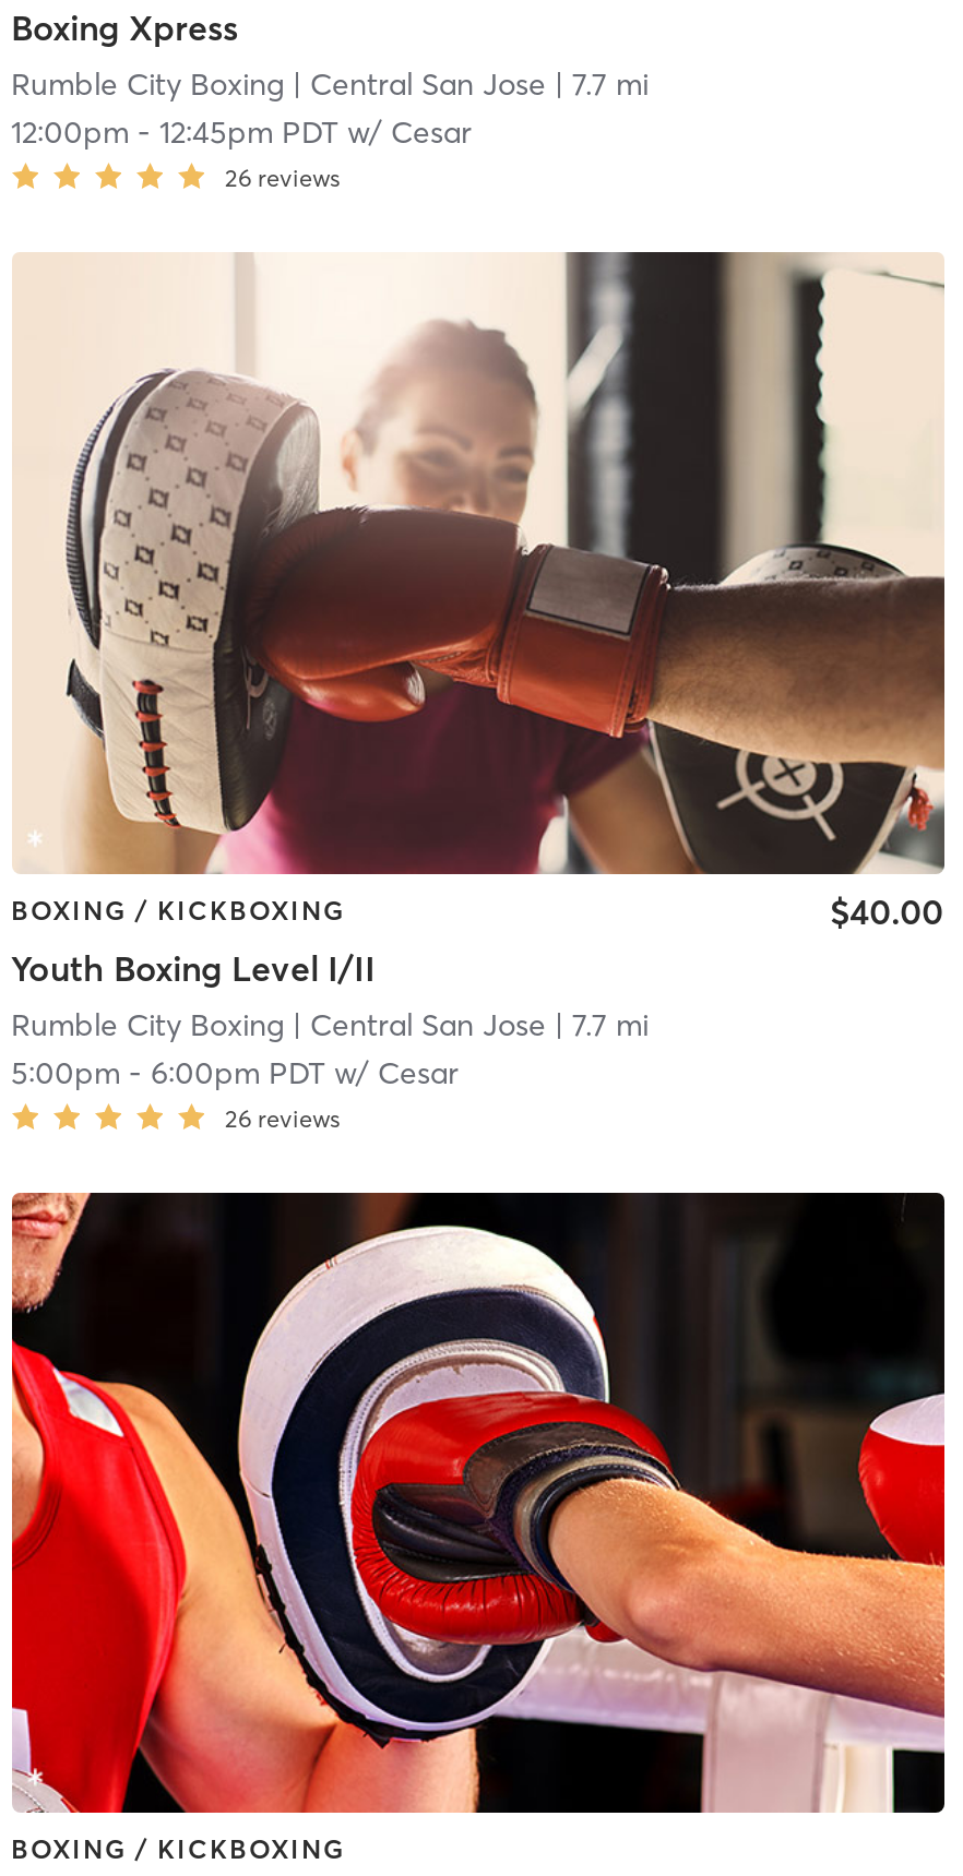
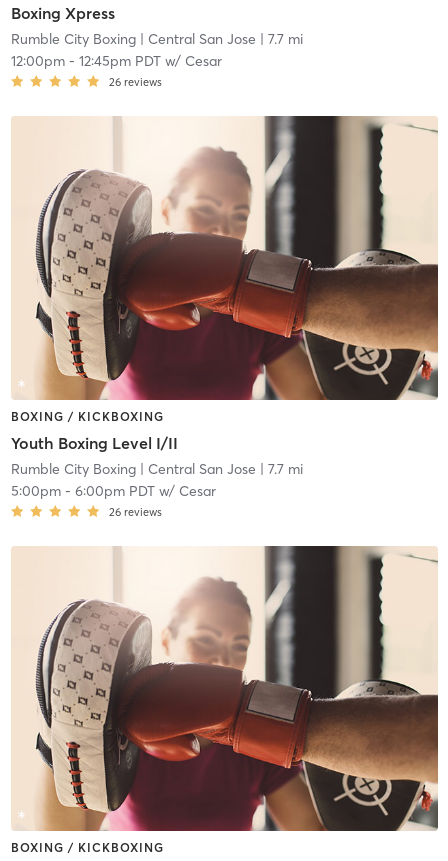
[830,889,943,933] $40.00 -> none
[10,1190,947,1814] [image] -> [11,546,439,832] [image]

